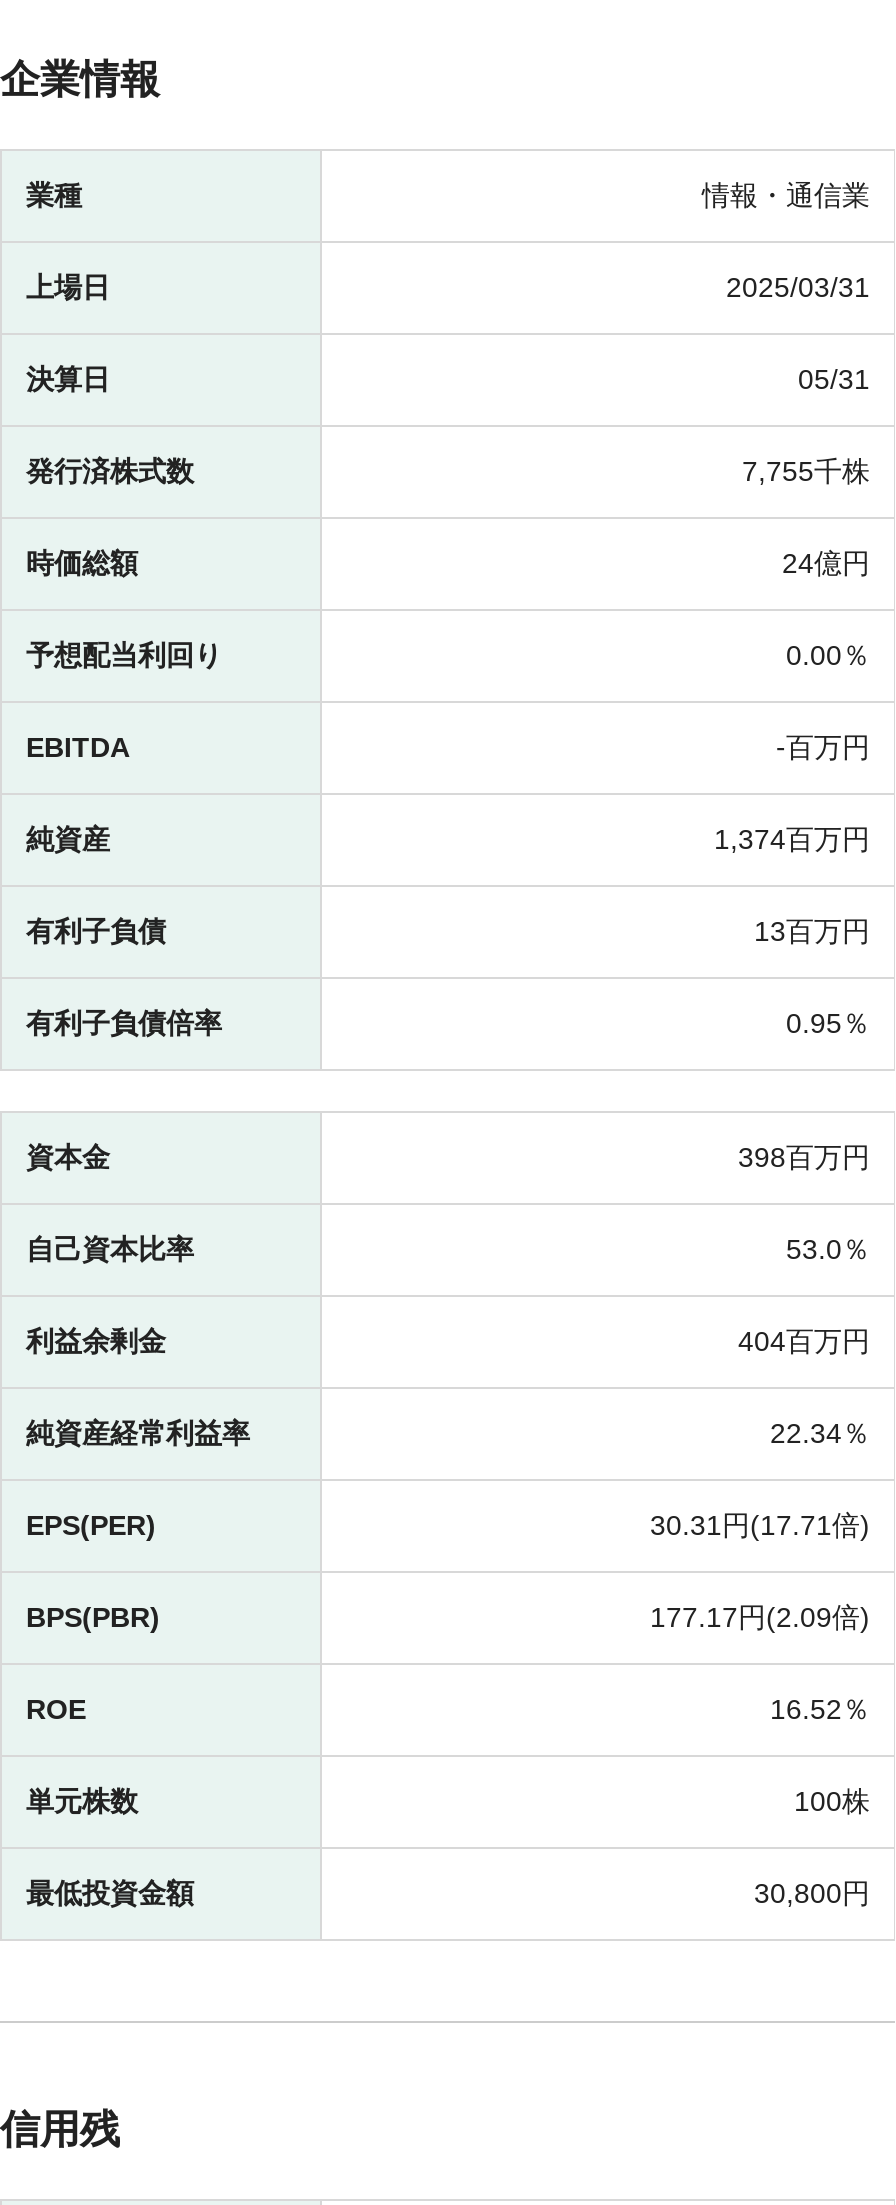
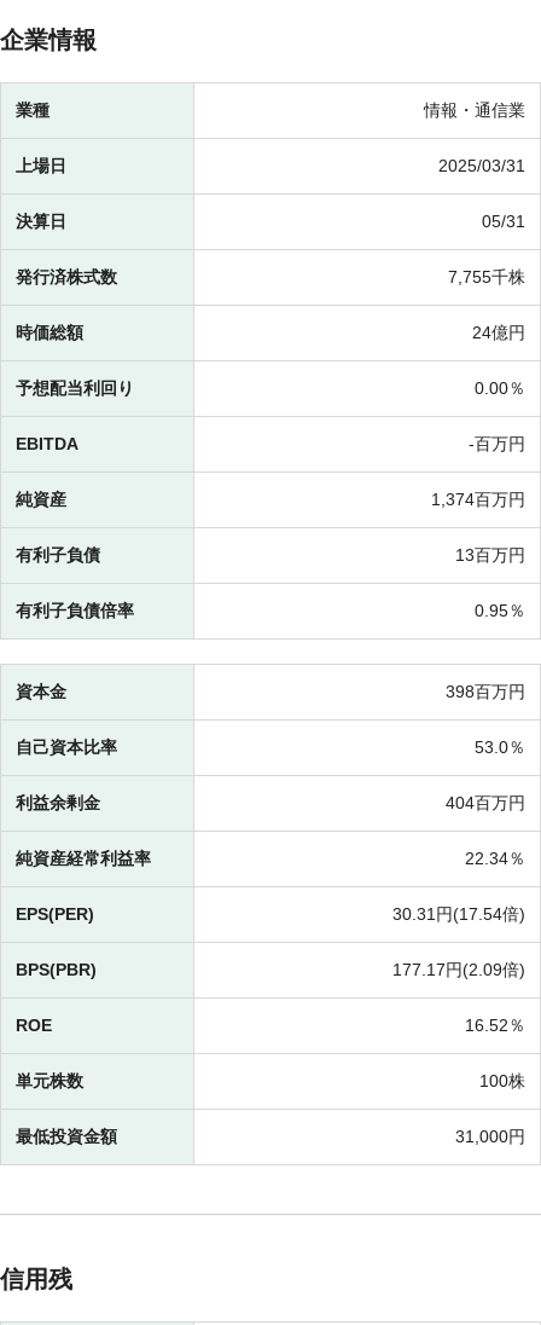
[650,1510,870,1542] 30.31円(17.71倍) -> [392,905,525,924] 30.31円(17.54倍)
[754,1878,870,1910] 30,800円 -> [455,1127,525,1147] 31,000円

